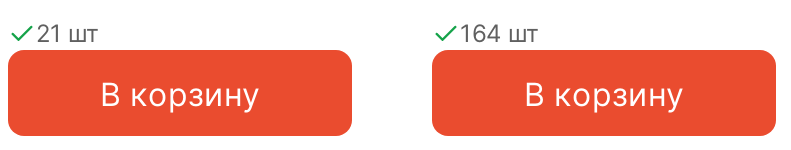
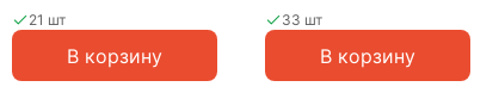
[460,18,538,48] 164 шт -> [282,11,322,29] 33 шт

